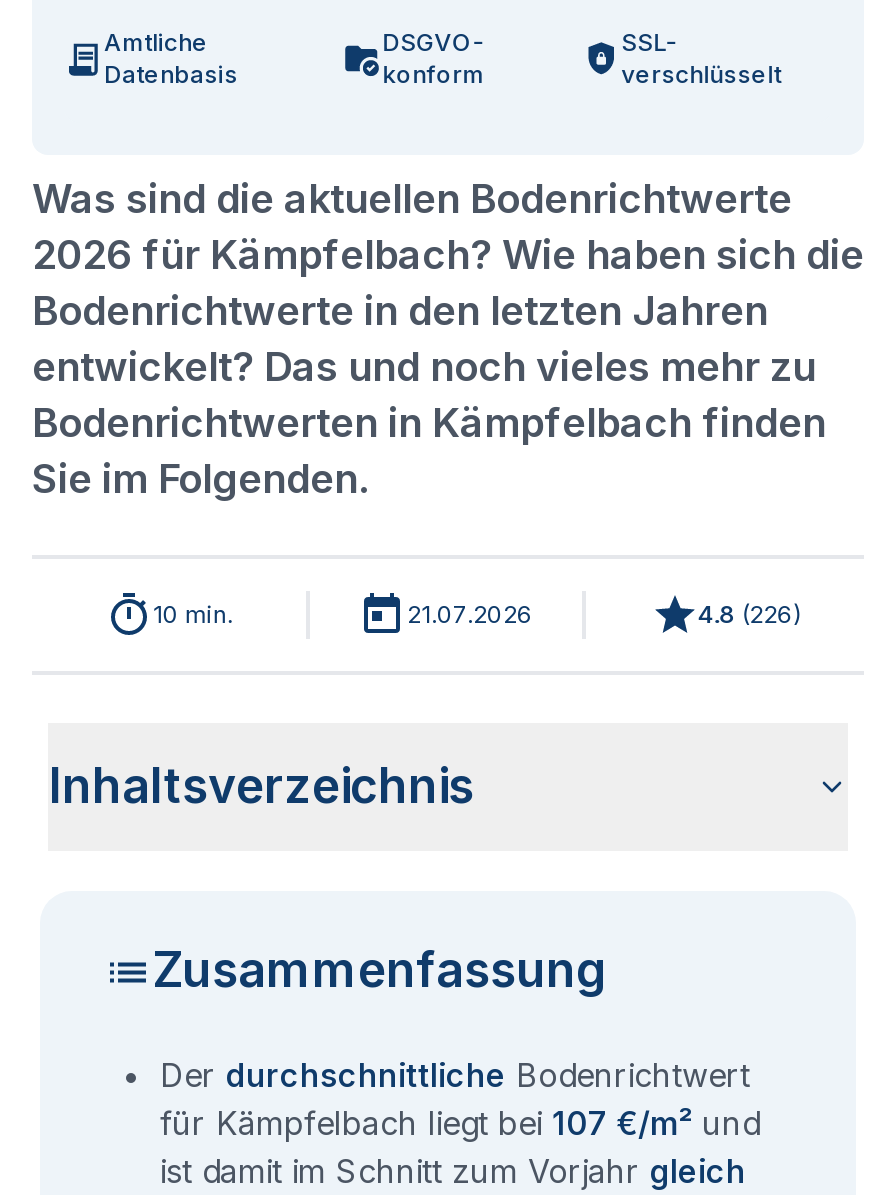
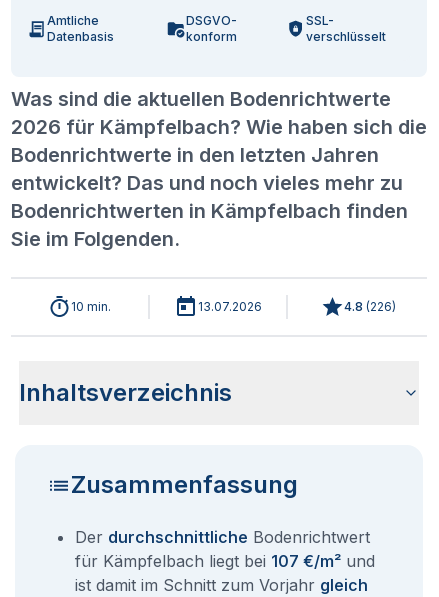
[407,599,533,629] 21.07.2026 -> [198,299,262,314] 13.07.2026

